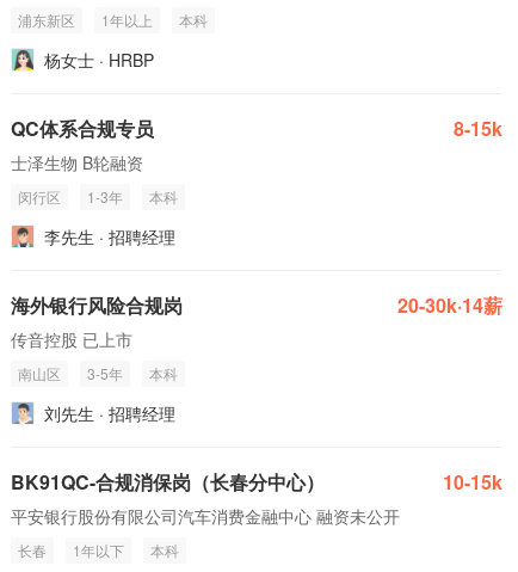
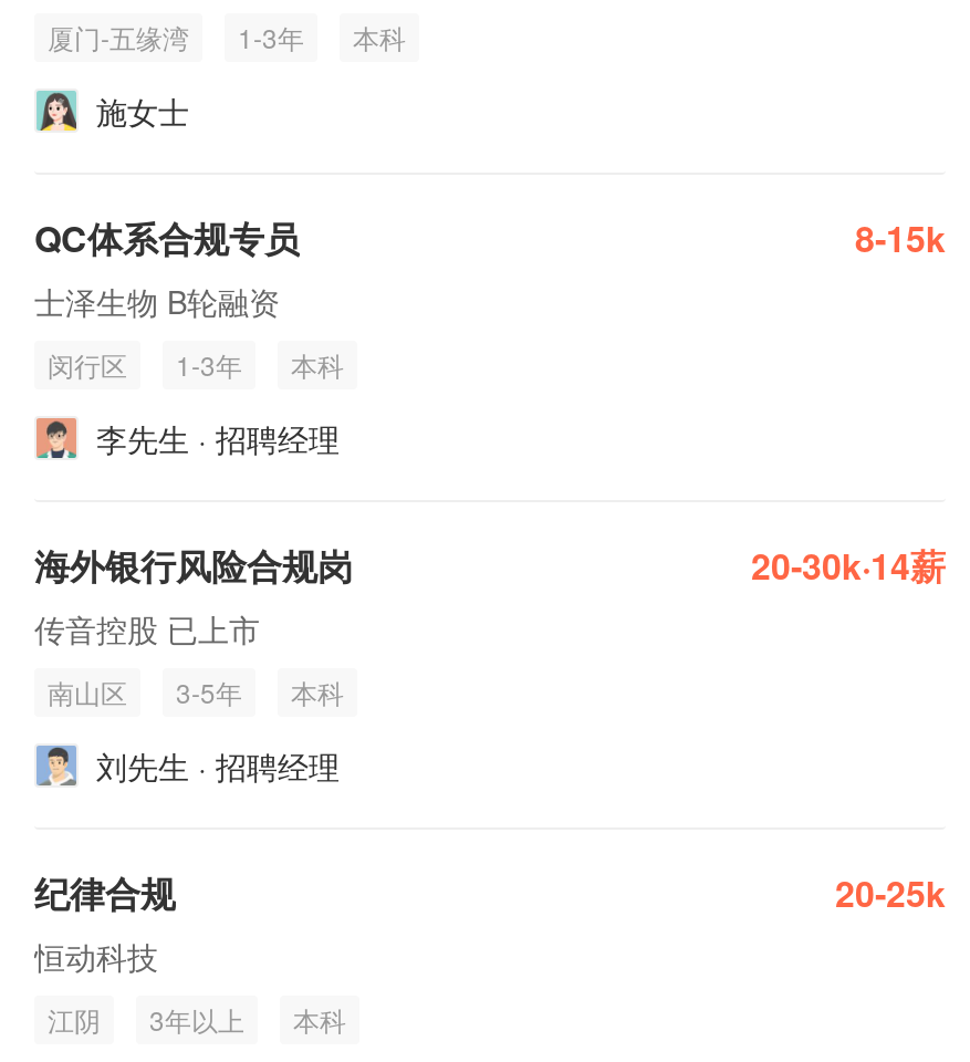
[18,10,153,30] 浦东新区 | 1年以上 -> [48,18,304,55] 厦门-五缘湾 | 1-3年
[44,48,154,72] 杨女士 · HRBP -> [96,88,189,133] 施女士
[11,468,502,528] BK91QC-合规消保岗（长春分中心） | 10-15k | 平安银行股份有限公司汽车消费金融中心 融资未公开 -> [34,867,946,978] 纪律合规 | 20-25k | 恒动科技
[18,540,124,560] 长春 | 1年以下 -> [48,1000,244,1038] 江阴 | 3年以上

